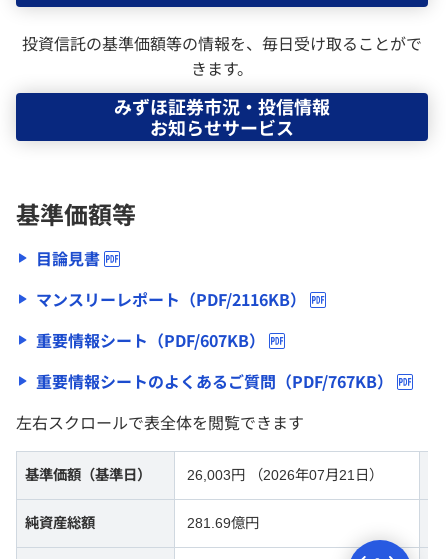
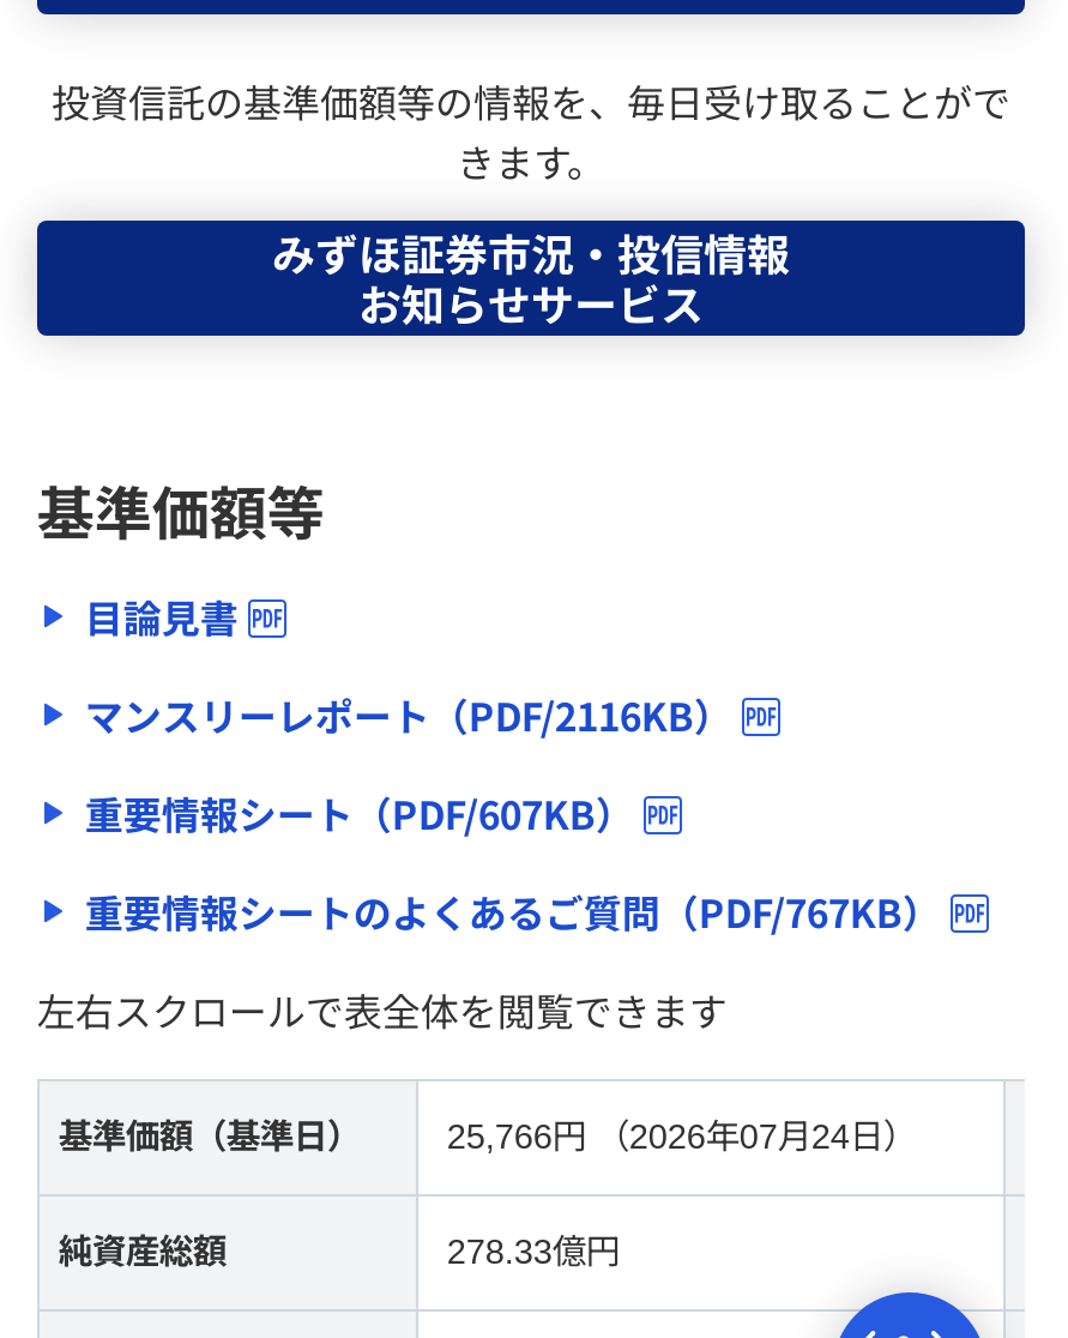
[187,467,383,483] 26,003円 （2026年07月21日） -> [447,1117,917,1156] 25,766円 （2026年07月24日）
[187,515,259,531] 281.69億円 -> [447,1232,619,1271] 278.33億円

